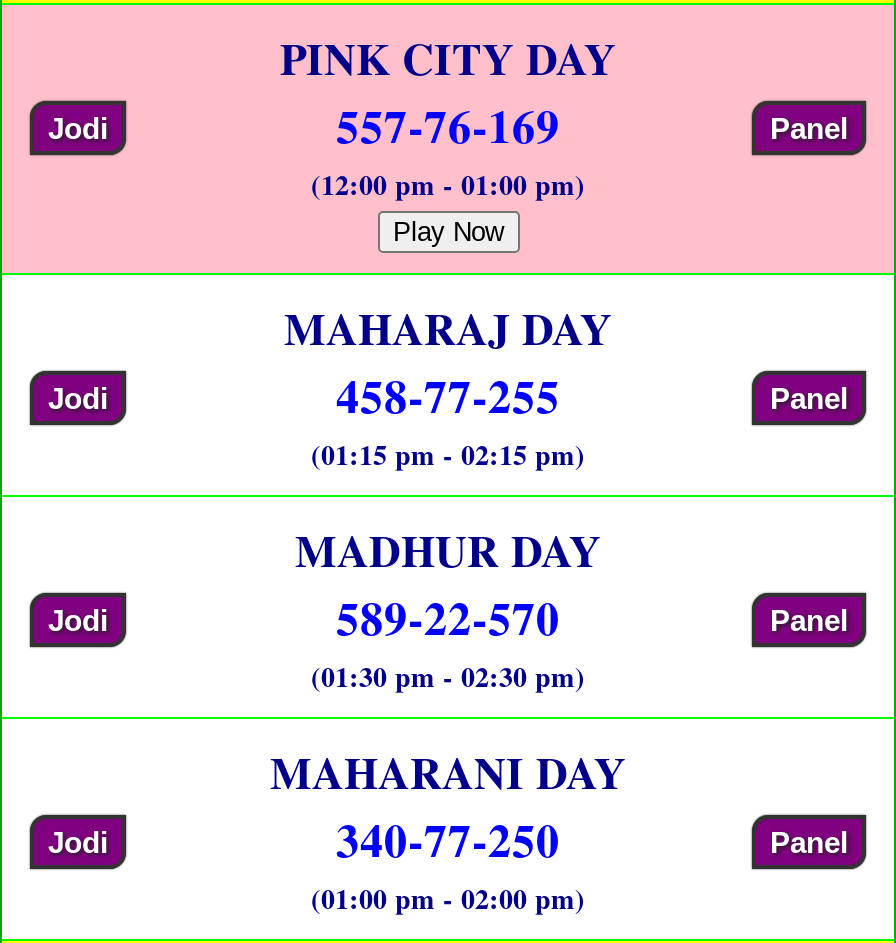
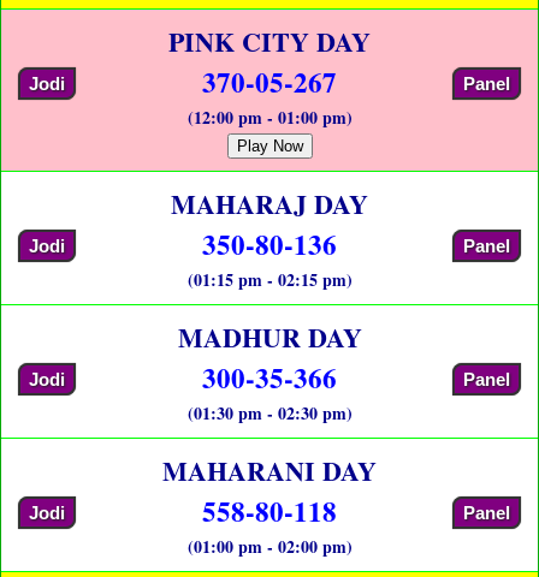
[336,91,560,159] 557-76-169 -> [202,61,337,102] 370-05-267
[336,361,560,429] 458-77-255 -> [202,223,337,264] 350-80-136
[336,583,560,651] 589-22-570 -> [202,357,337,398] 300-35-366
[336,805,560,873] 340-77-250 -> [202,490,337,531] 558-80-118

